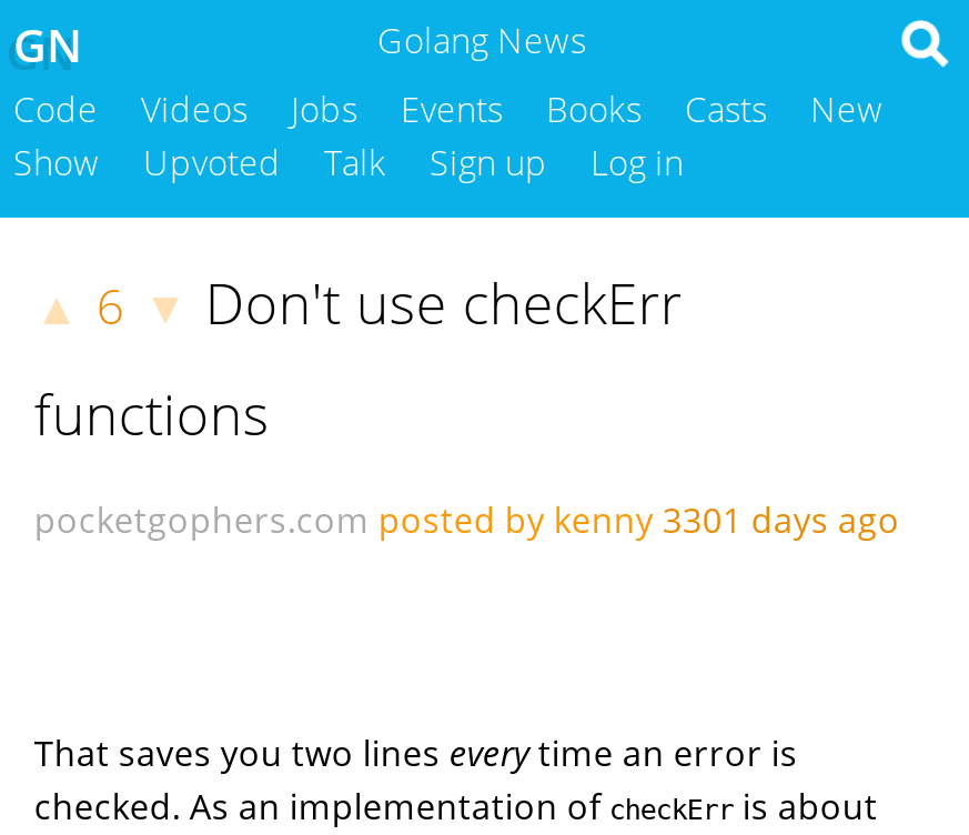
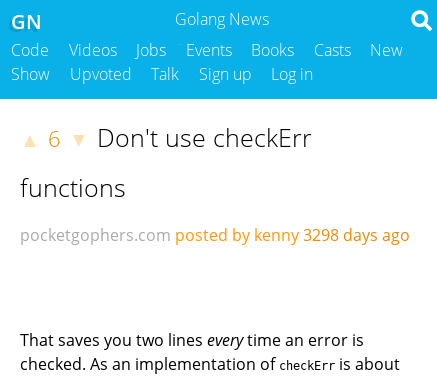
[34,496,918,545] pocketgophers.com posted by kenny 3301 days ago -> [20,224,418,246] pocketgophers.com posted by kenny 3298 days ago

